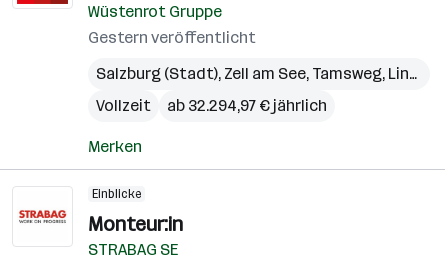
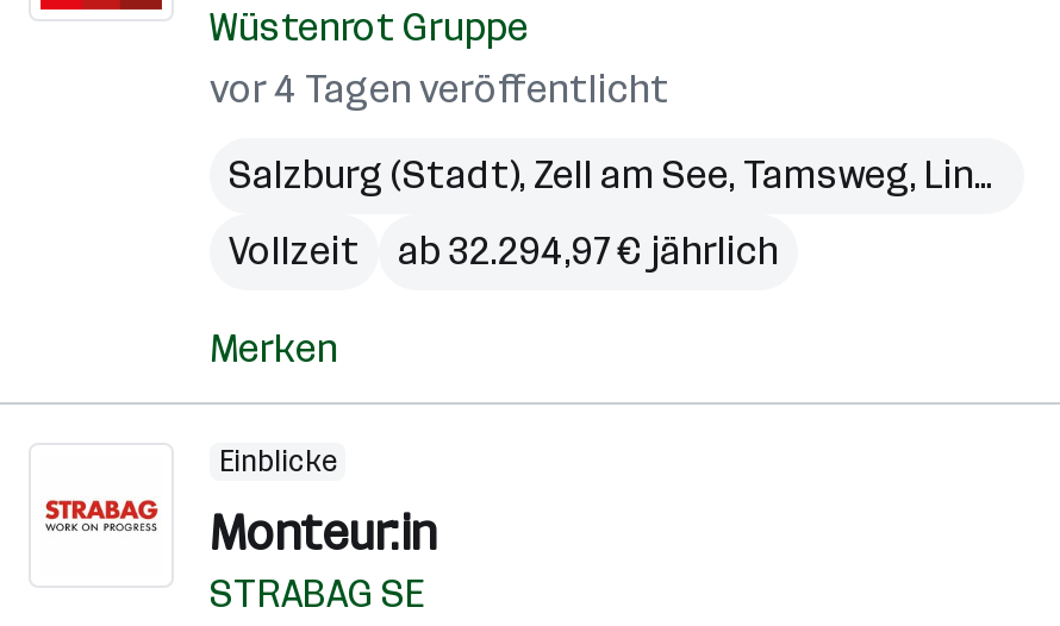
[88,28,256,47] Gestern veröffentlicht -> [210,67,669,112] vor 4 Tagen veröffentlicht

